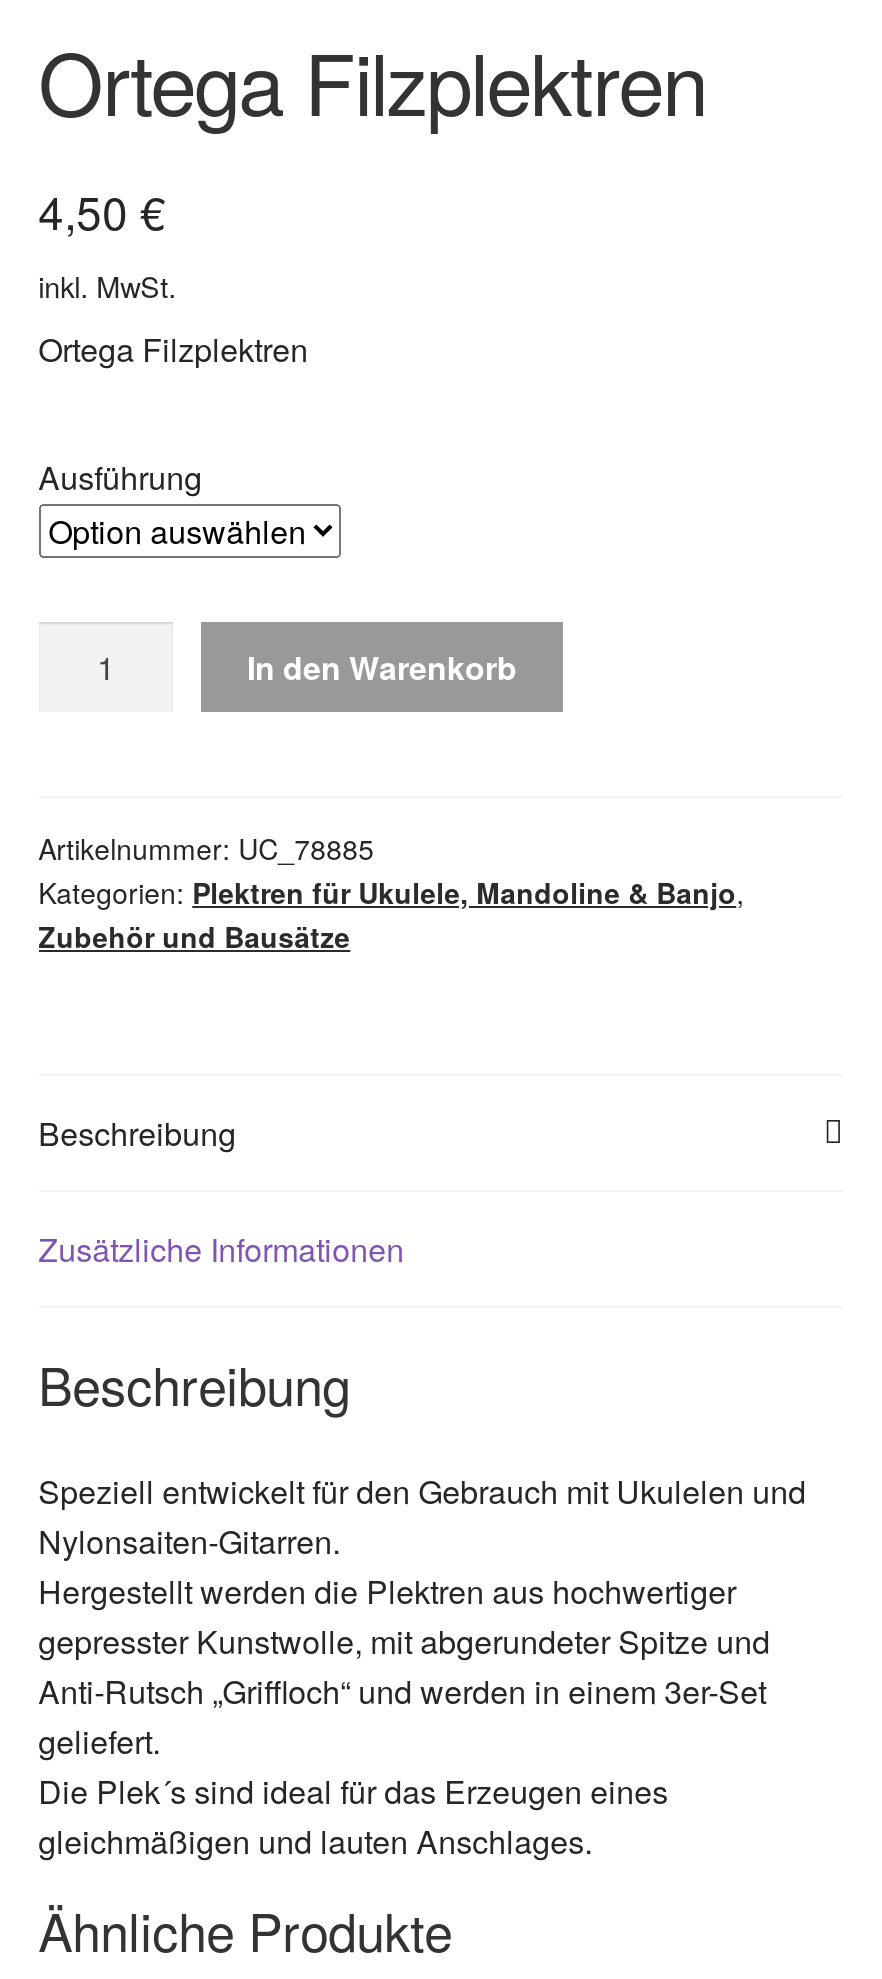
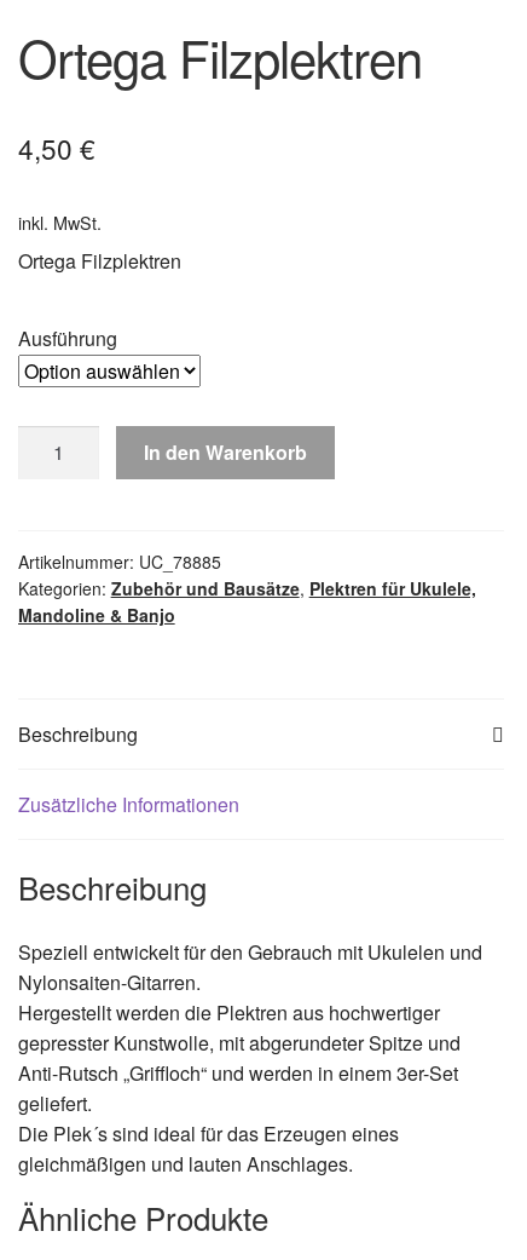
[38,871,744,955] Kategorien: Plektren für Ukulele, Mandoline & Banjo, | Zubehör und Bausätze -> [18,576,476,627] Kategorien: Zubehör und Bausätze, Plektren für Ukulele, | Mandoline & Banjo

